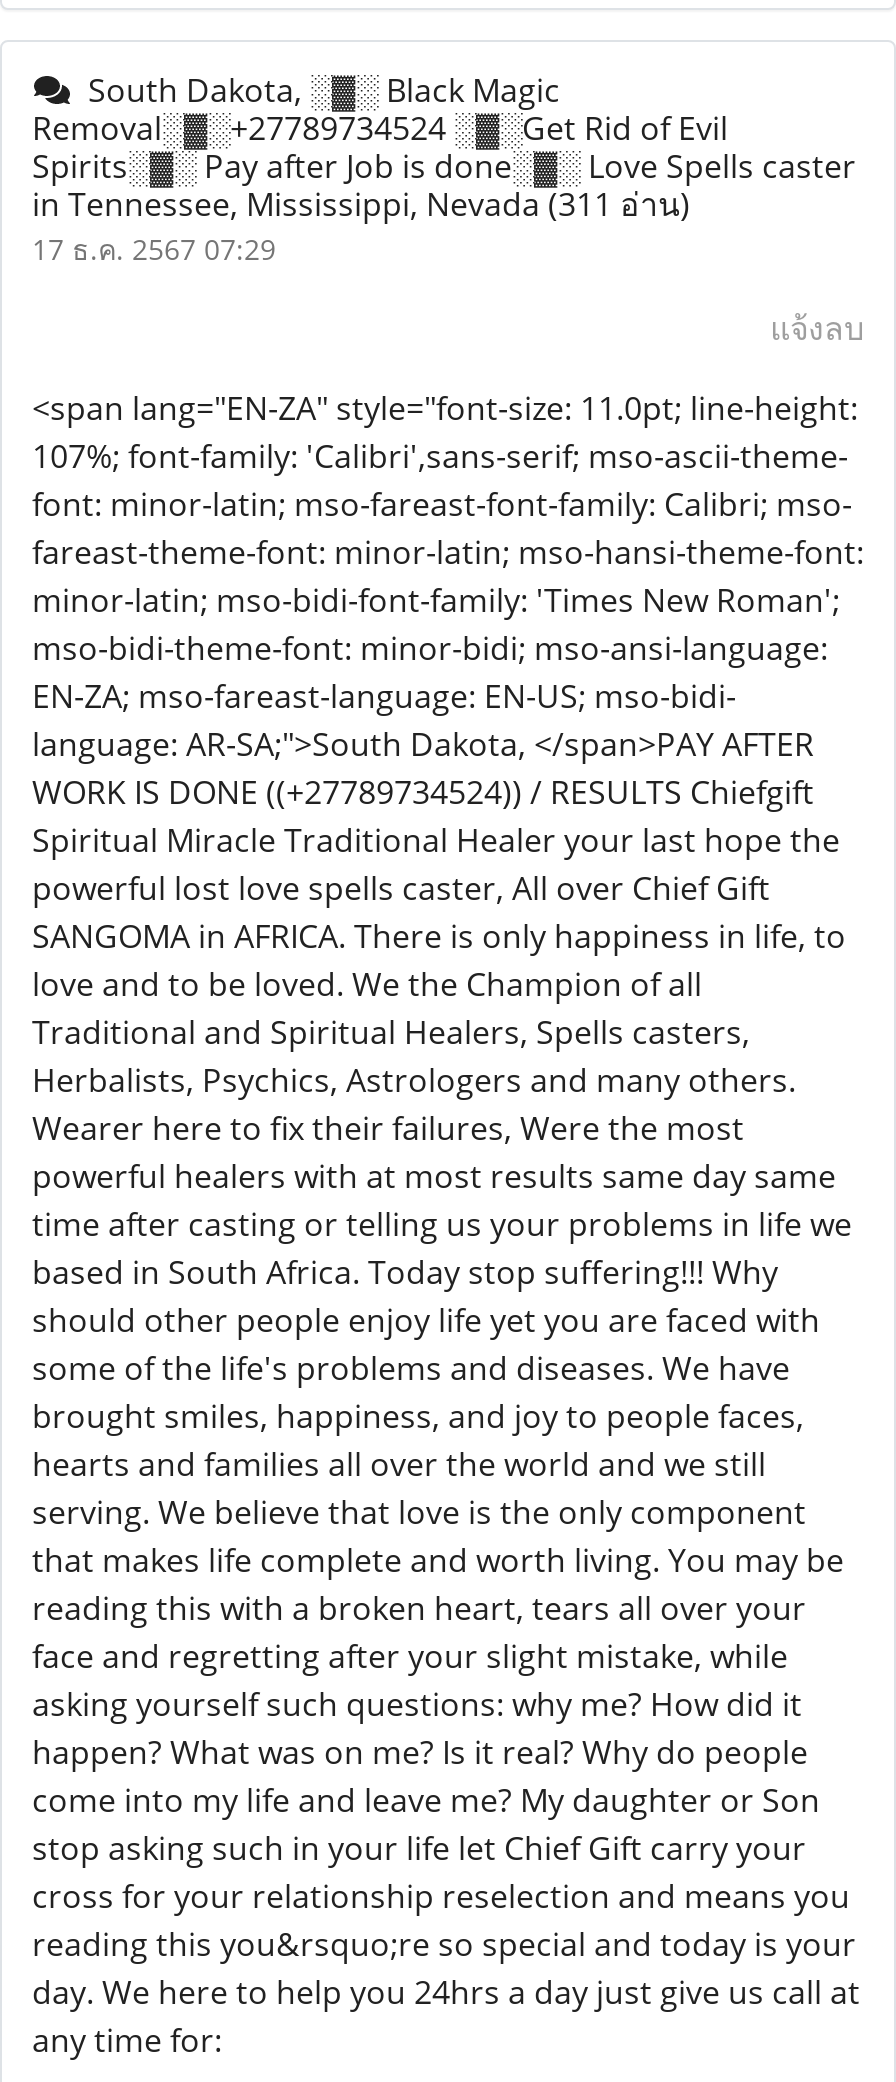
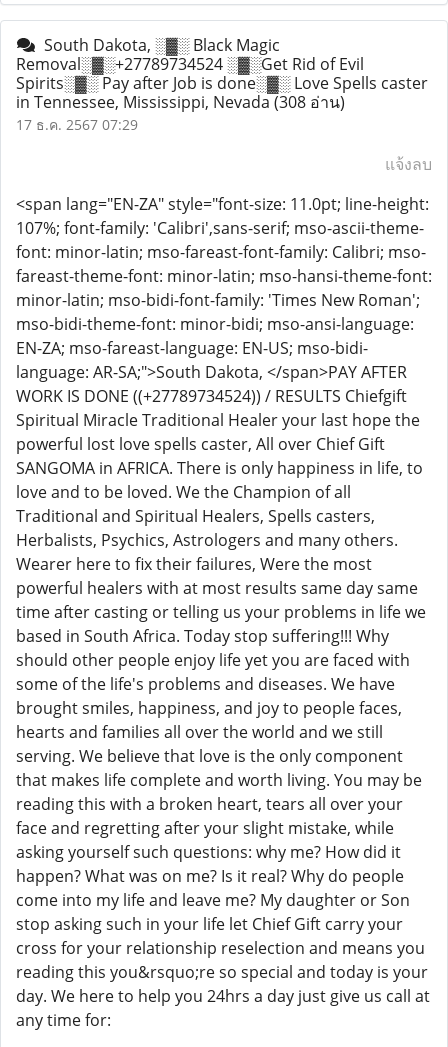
[32,182,690,226] in Tennessee, Mississippi, Nevada(311 อ่าน) -> [16,91,345,113] in Tennessee, Mississippi, Nevada(308 อ่าน)

